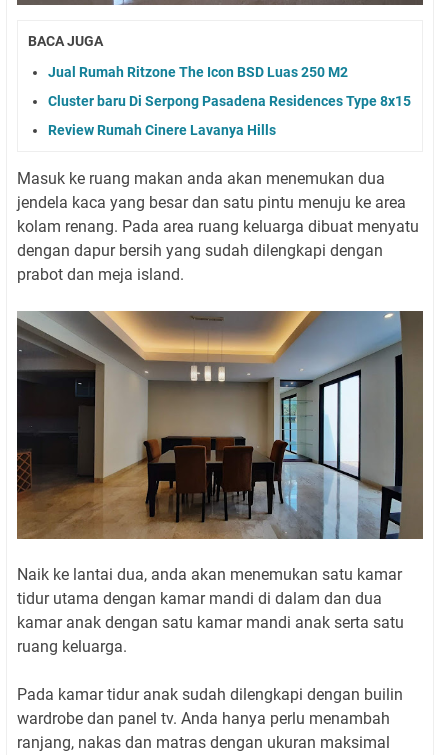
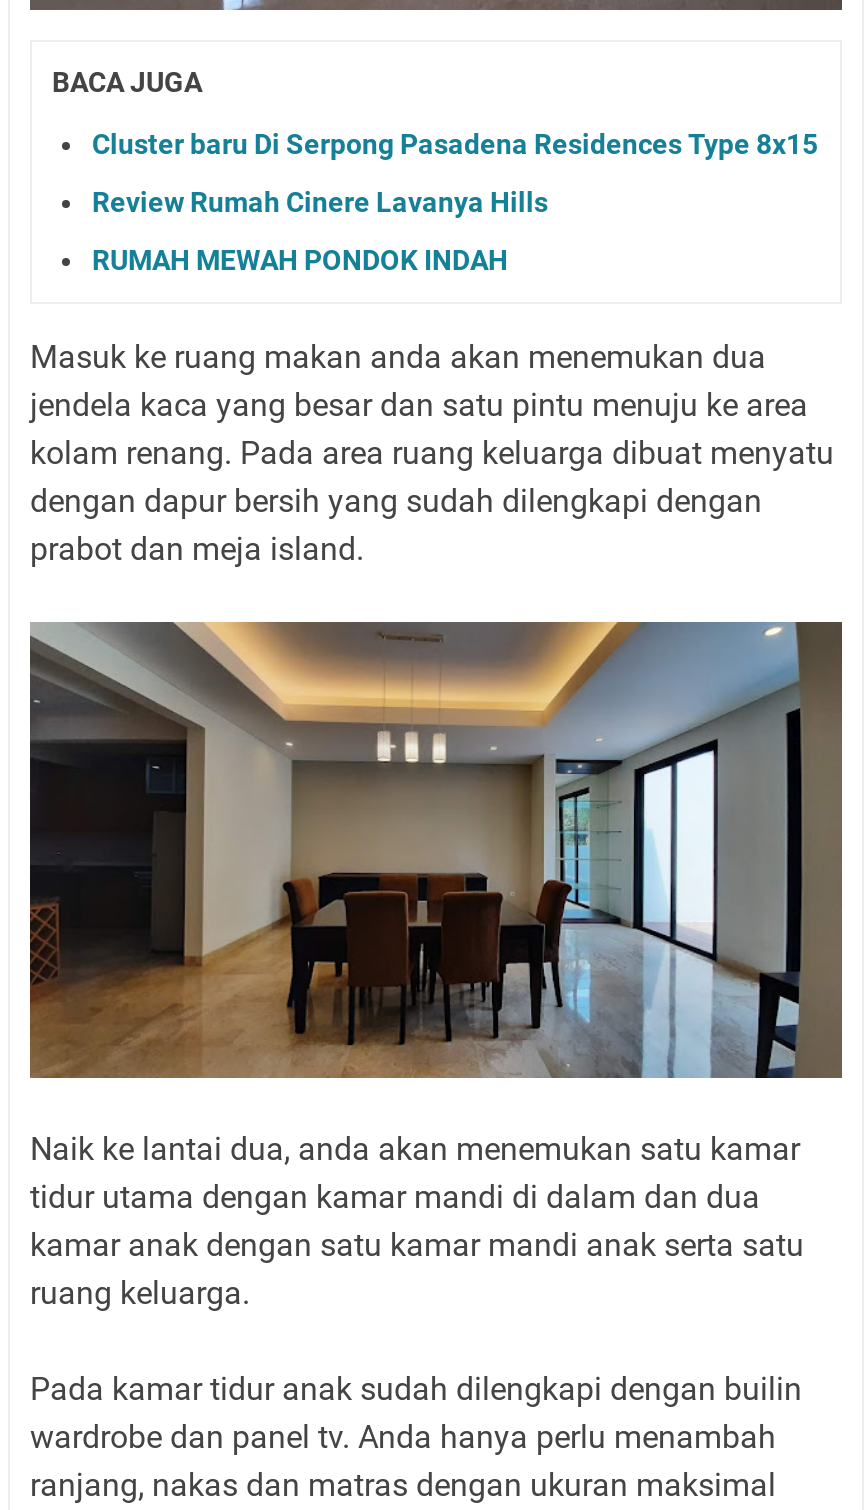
[48,63,348,79] Jual Rumah Ritzone The Icon BSD Luas 250 M2 -> none
moved [48,92,411,137] -> [92,127,818,217]: Cluster baru Di Serpong Pasadena Residences Type 8x15 | Review Rumah Cinere Lavanya Hills
none -> [92,243,508,275] RUMAH MEWAH PONDOK INDAH

